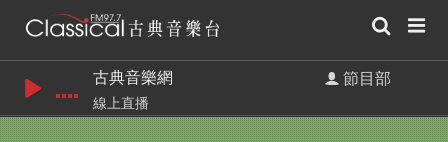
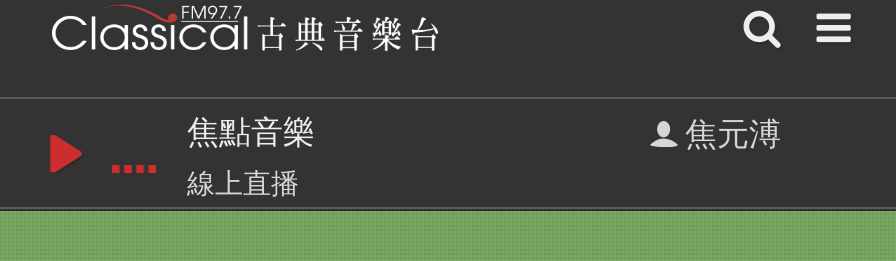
[93,69,390,86] 古典音樂網 | 節目部 -> [187,115,781,150] 焦點音樂 | 焦元溥

